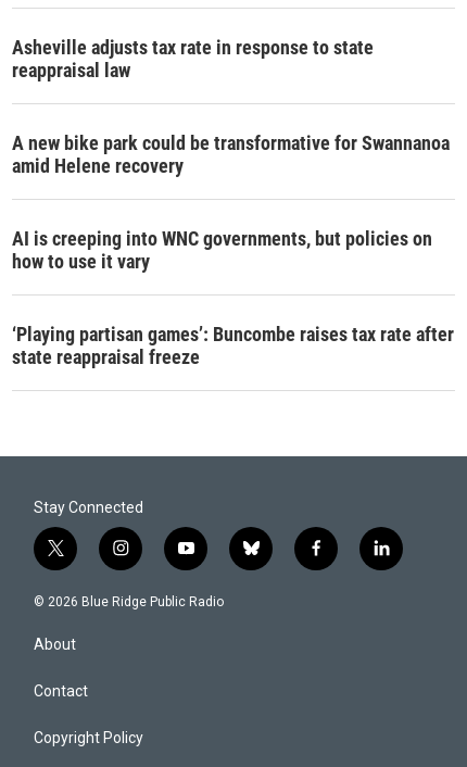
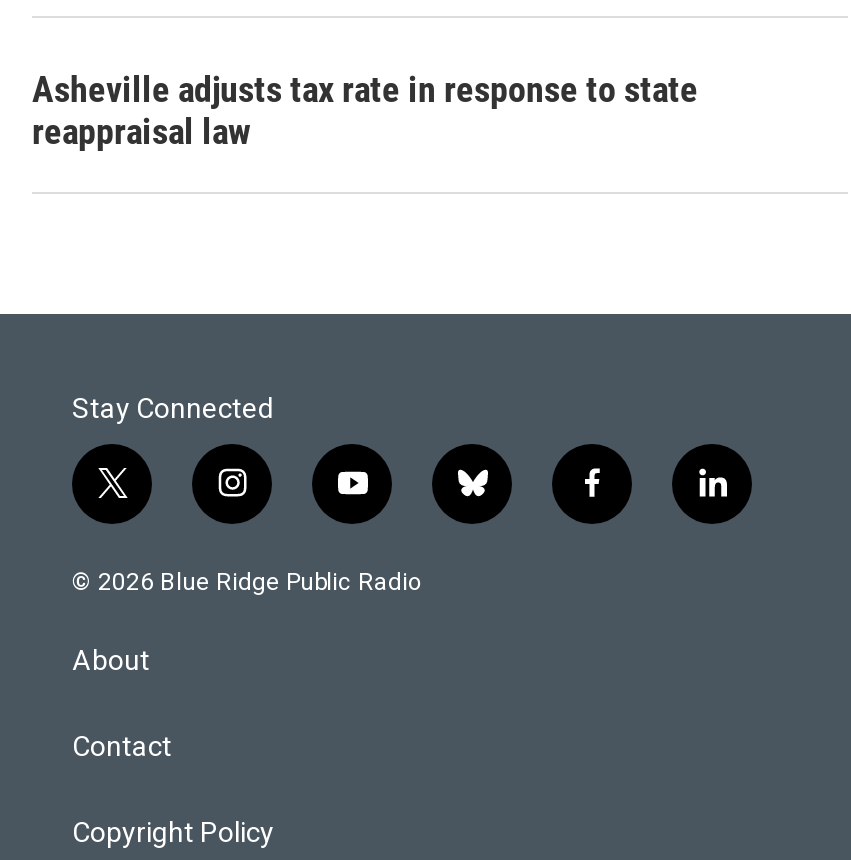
[12,131,454,368] A new bike park could be transformative for Swannanoa | amid Helene recovery | AI is creeping into WNC governments, but policies on | how to use it vary | ‘Playing partisan games’: Buncombe raises tax rate after | state reappraisal freeze -> none

